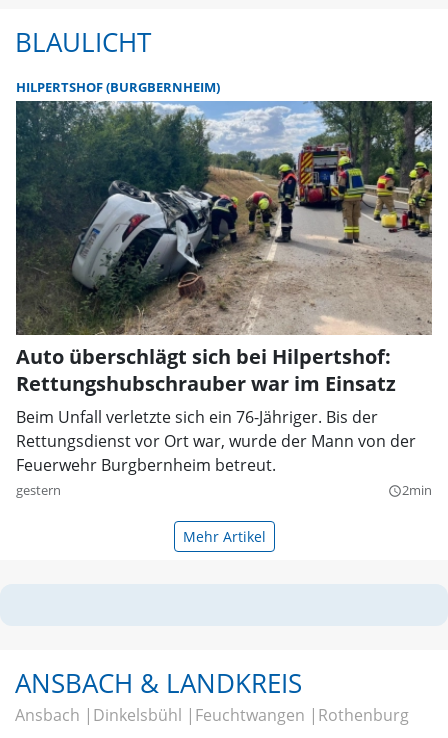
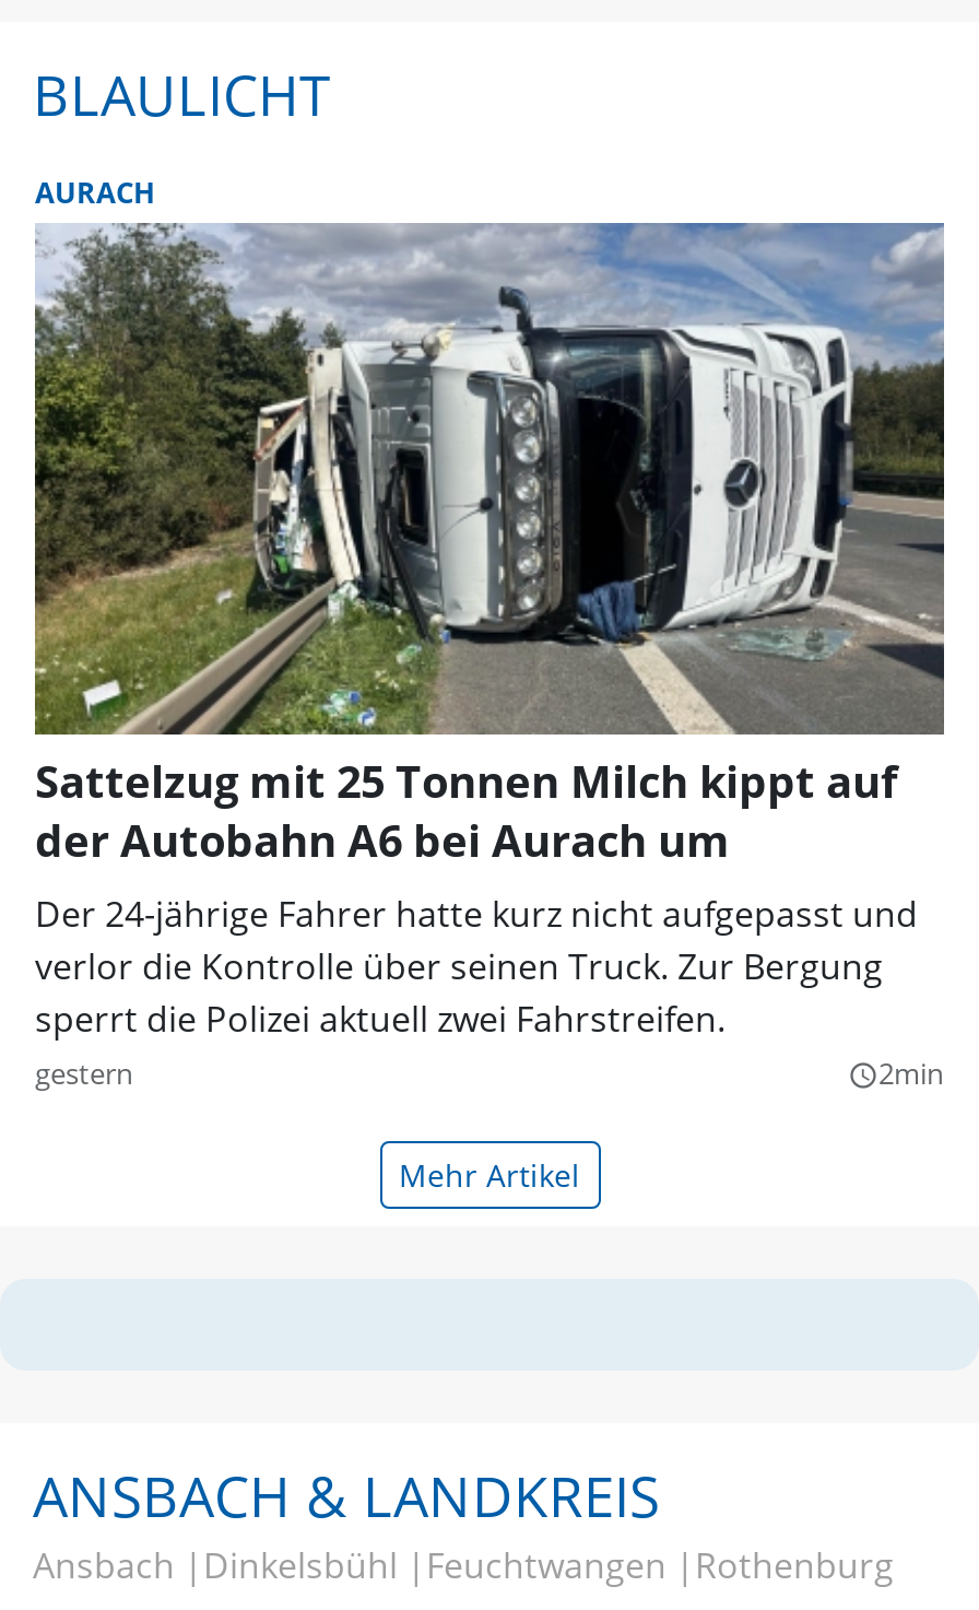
[16,78,220,96] HILPERTSHOF (BURGBERNHEIM) -> [35,174,155,213] AURACH
[15,100,433,476] [image] | Auto überschlägt sich bei Hilpertshof: | Rettungshubschrauber war im Einsatz | Beim Unfall verletzte sich ein 76-Jähriger. Bis der | Rettungsdienst vor Ort war, wurde der Mann von der | Feuerwehr Burgbernheim betreut. -> [33,221,944,1044] [image] | Sattelzug mit 25 Tonnen Milch kippt auf | der Autobahn A6 bei Aurach um | Der 24-jährige Fahrer hatte kurz nicht aufgepasst und | verlor die Kontrolle über seinen Truck. Zur Bergung | sperrt die Polizei aktuell zwei Fahrstreifen.

